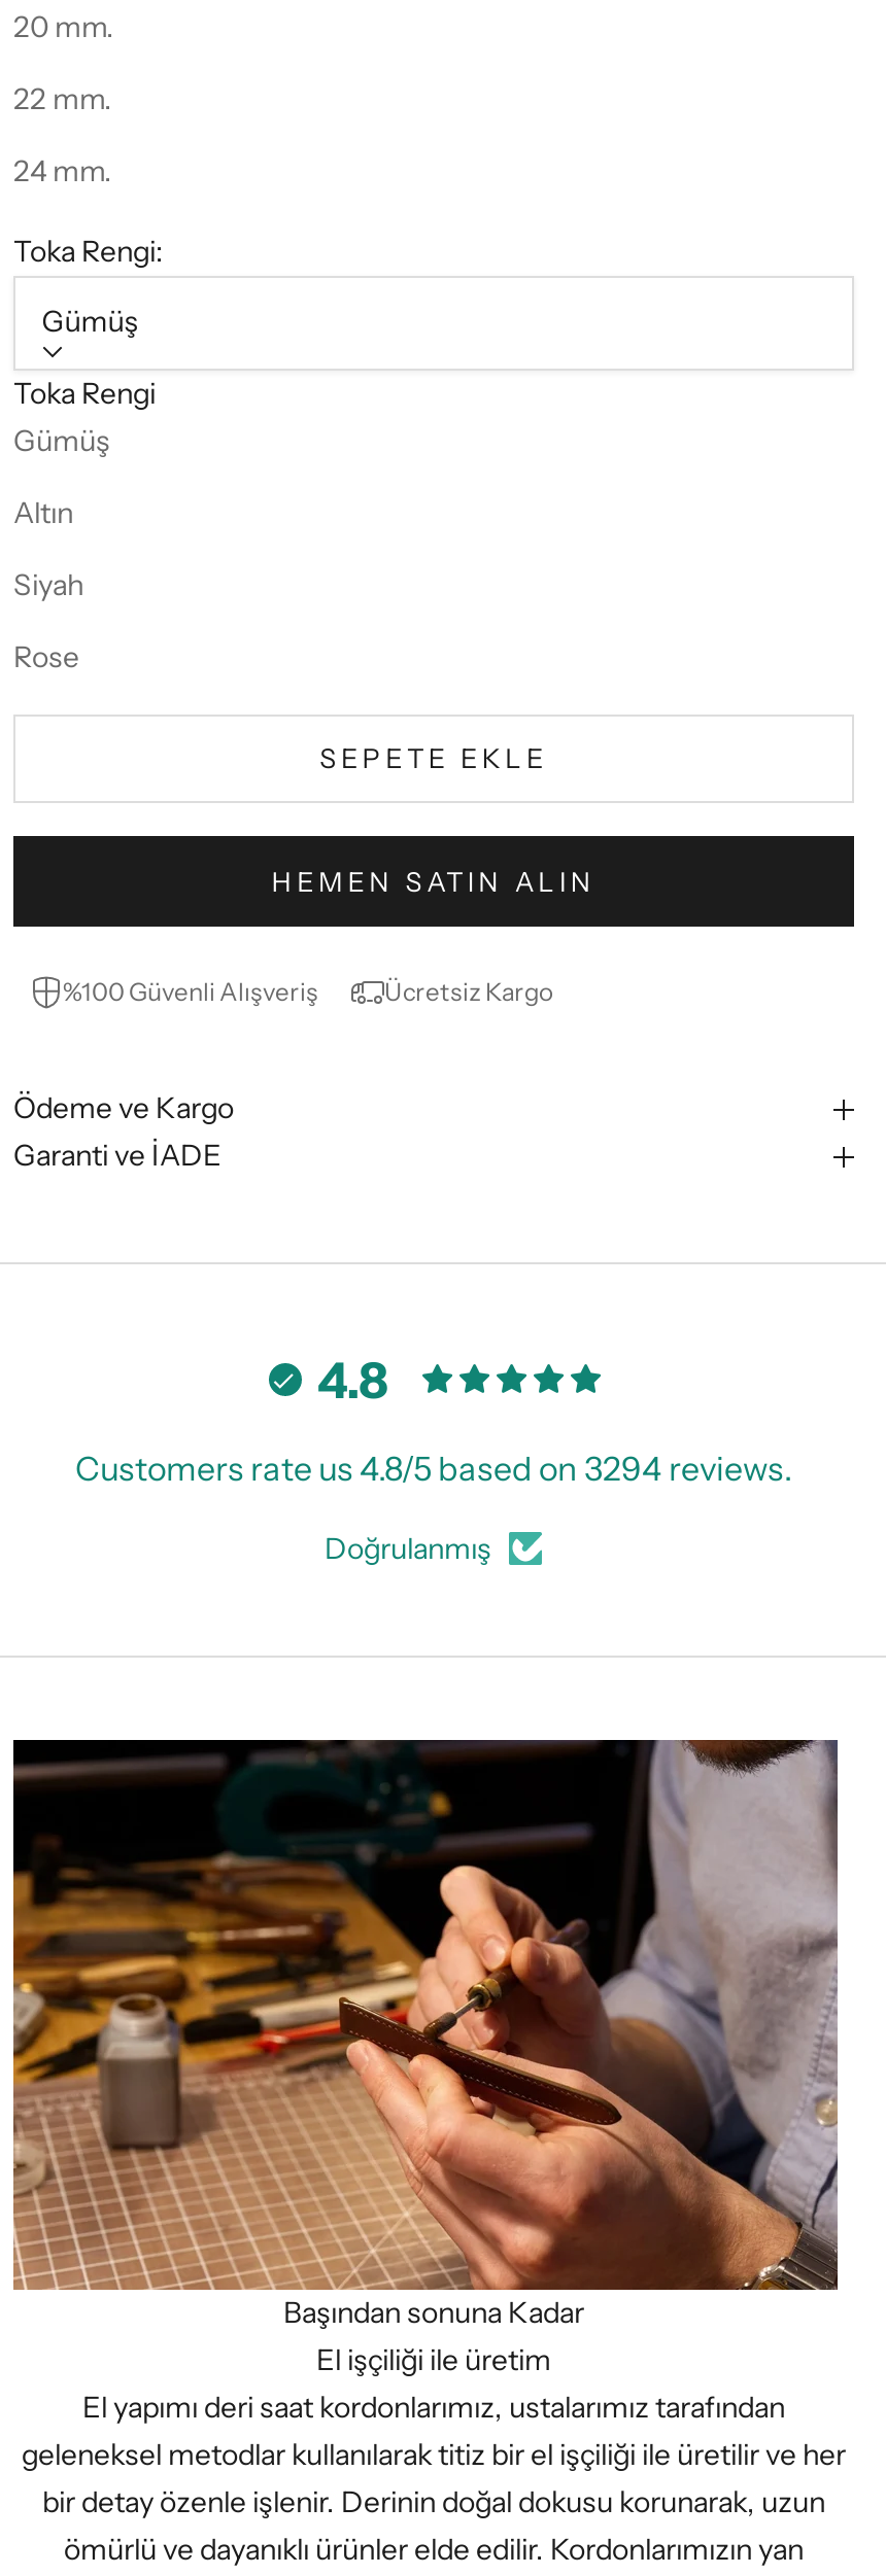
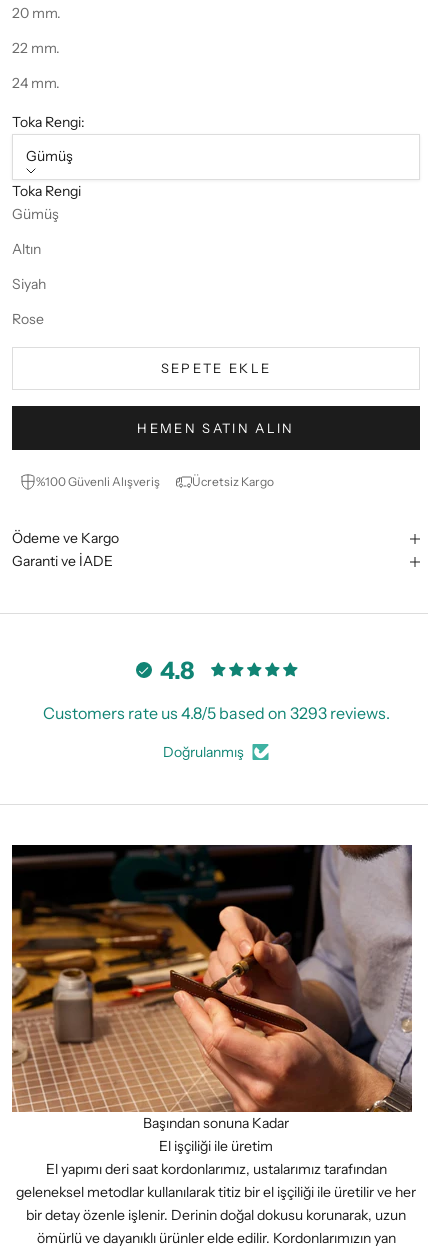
[75,1448,792,1489] Customers rate us 4.8/5 based on 3294 reviews. -> [42,703,389,723] Customers rate us 4.8/5 based on 3293 reviews.

